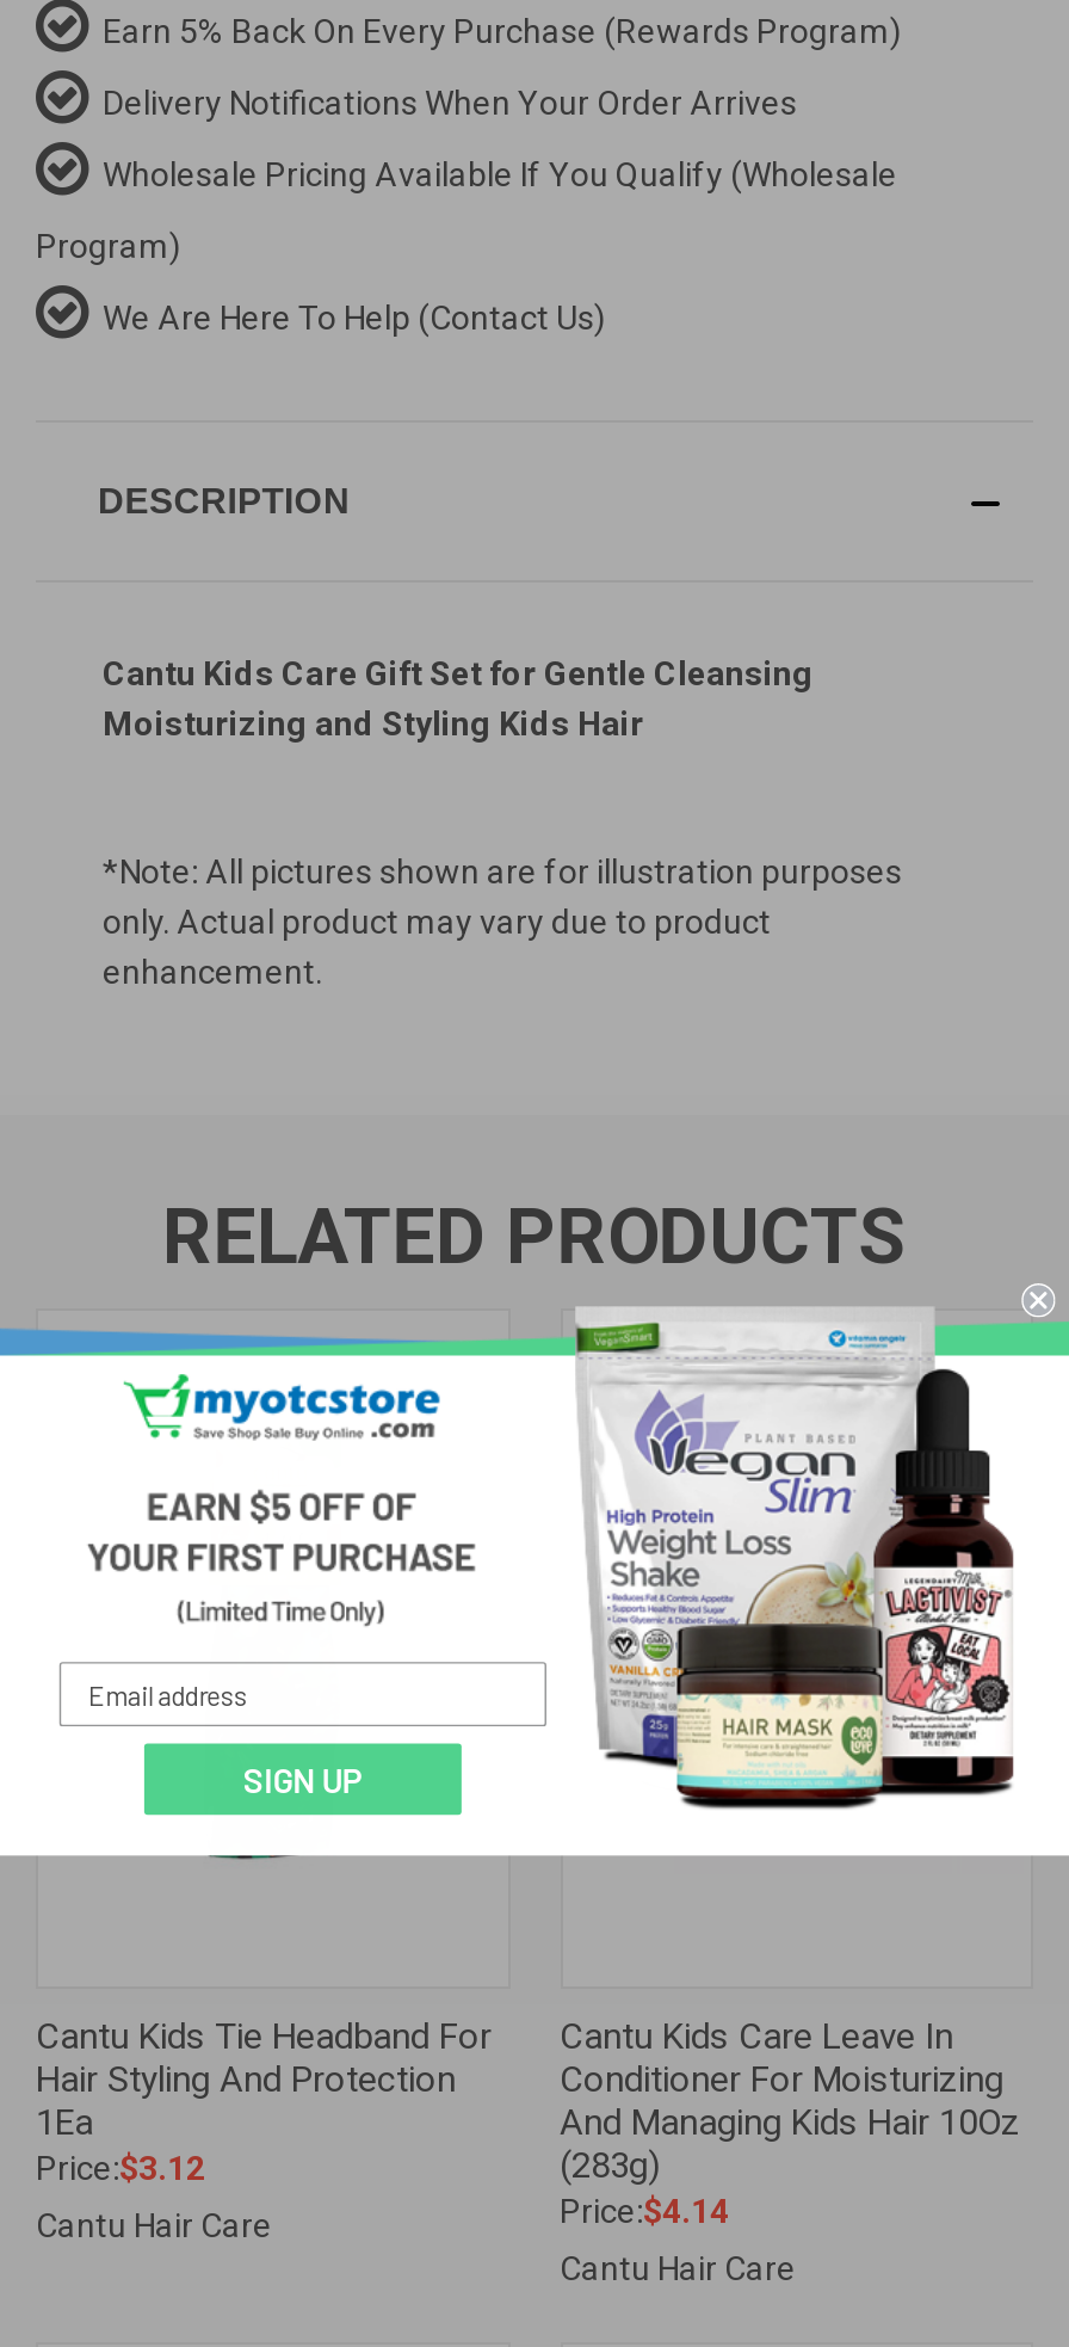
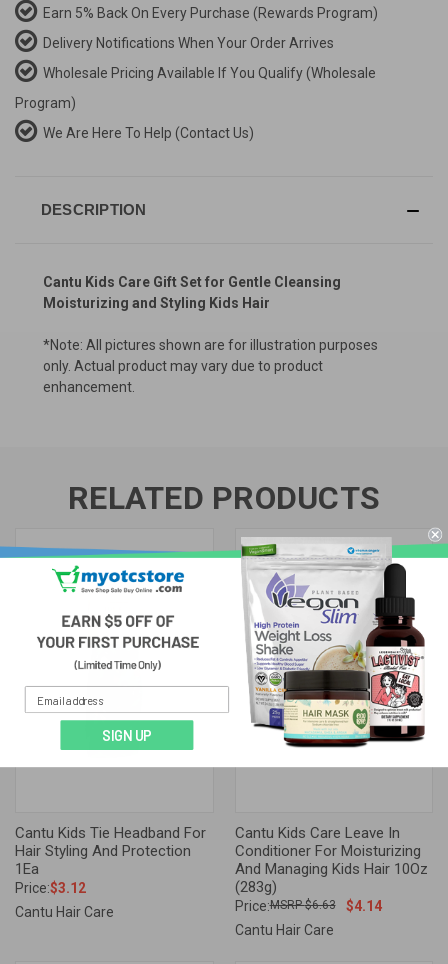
[560,2191,729,2229] Price:$4.14 -> [234,898,381,914] Price: | $4.14 | $6.63

